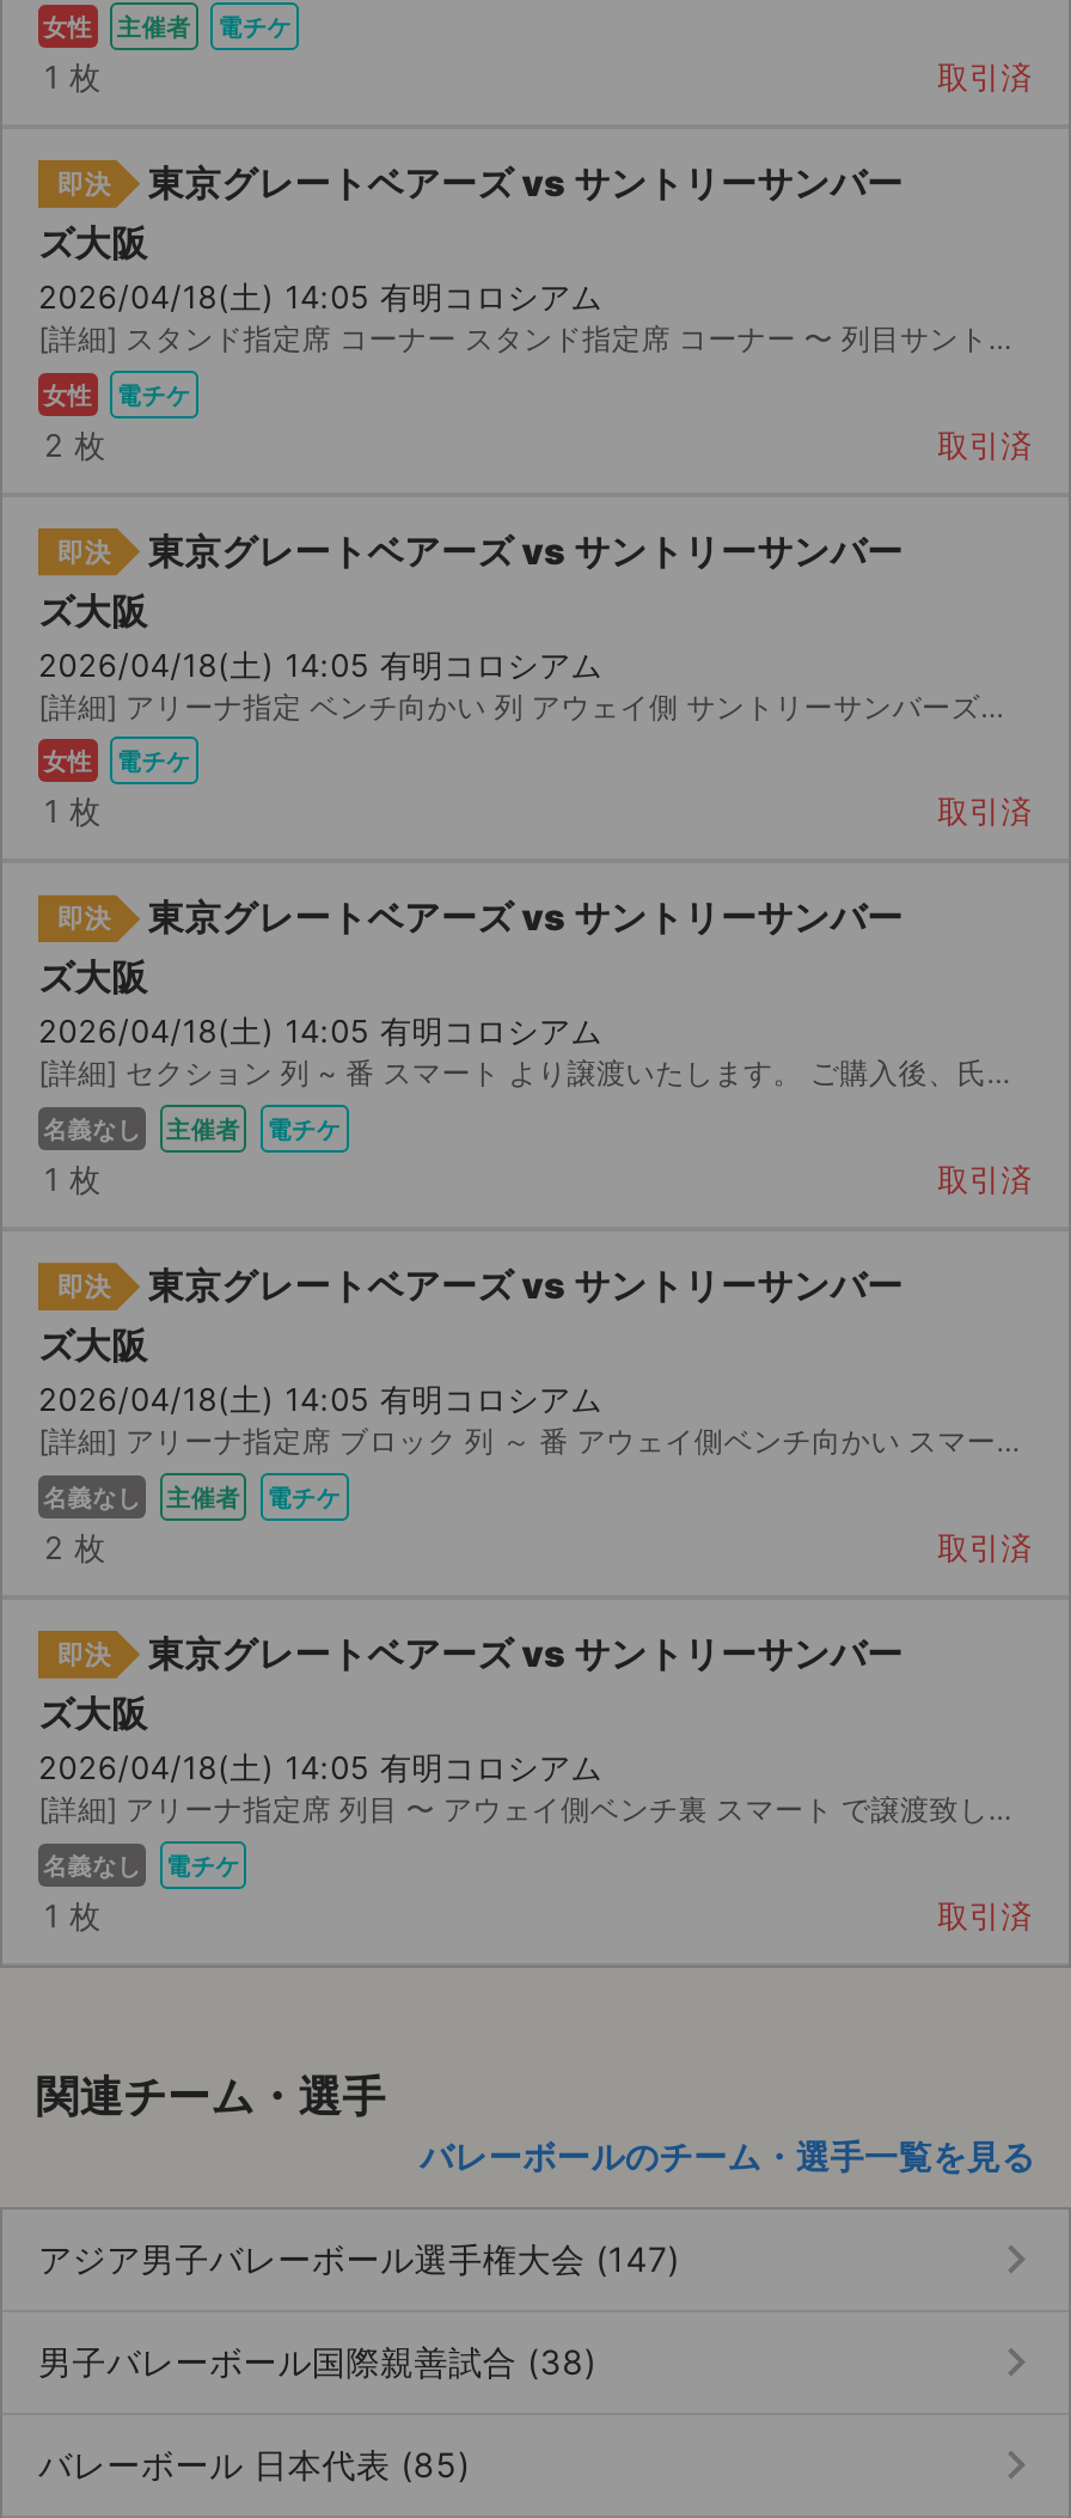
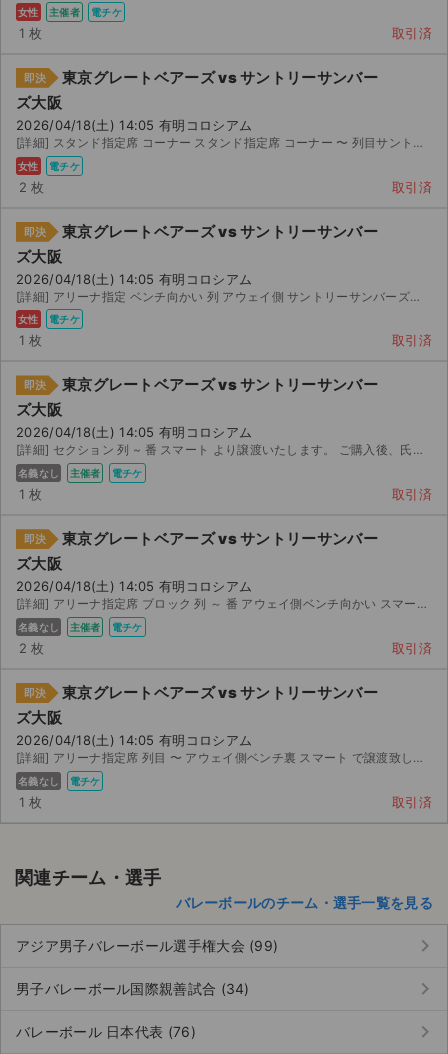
[38,2238,680,2278] アジア男子バレーボール選手権大会 (147) -> [16,937,278,954] アジア男子バレーボール選手権大会 (99)
[38,2341,597,2381] 男子バレーボール国際親善試合 (38) -> [16,980,250,997] 男子バレーボール国際親善試合 (34)
[38,2443,470,2484] バレーボール 日本代表 (85) -> [16,1023,196,1040] バレーボール 日本代表 (76)

